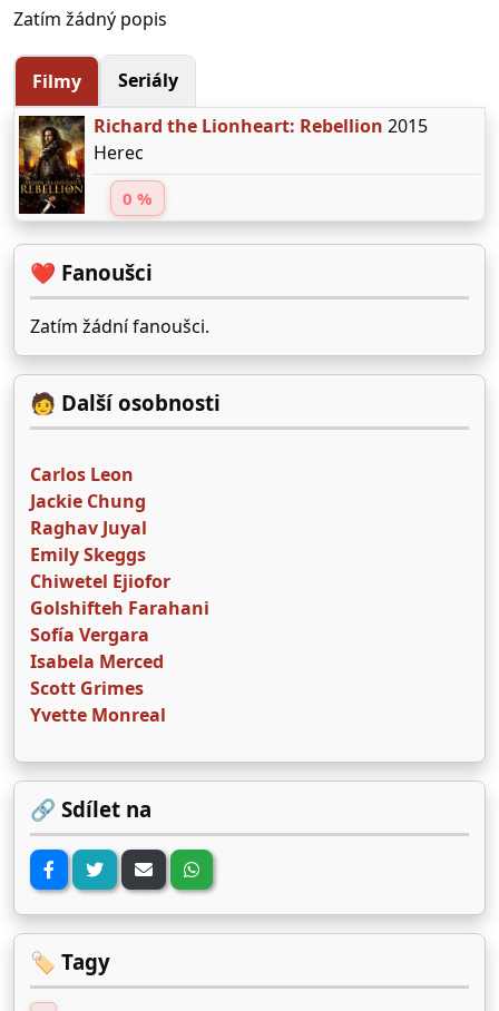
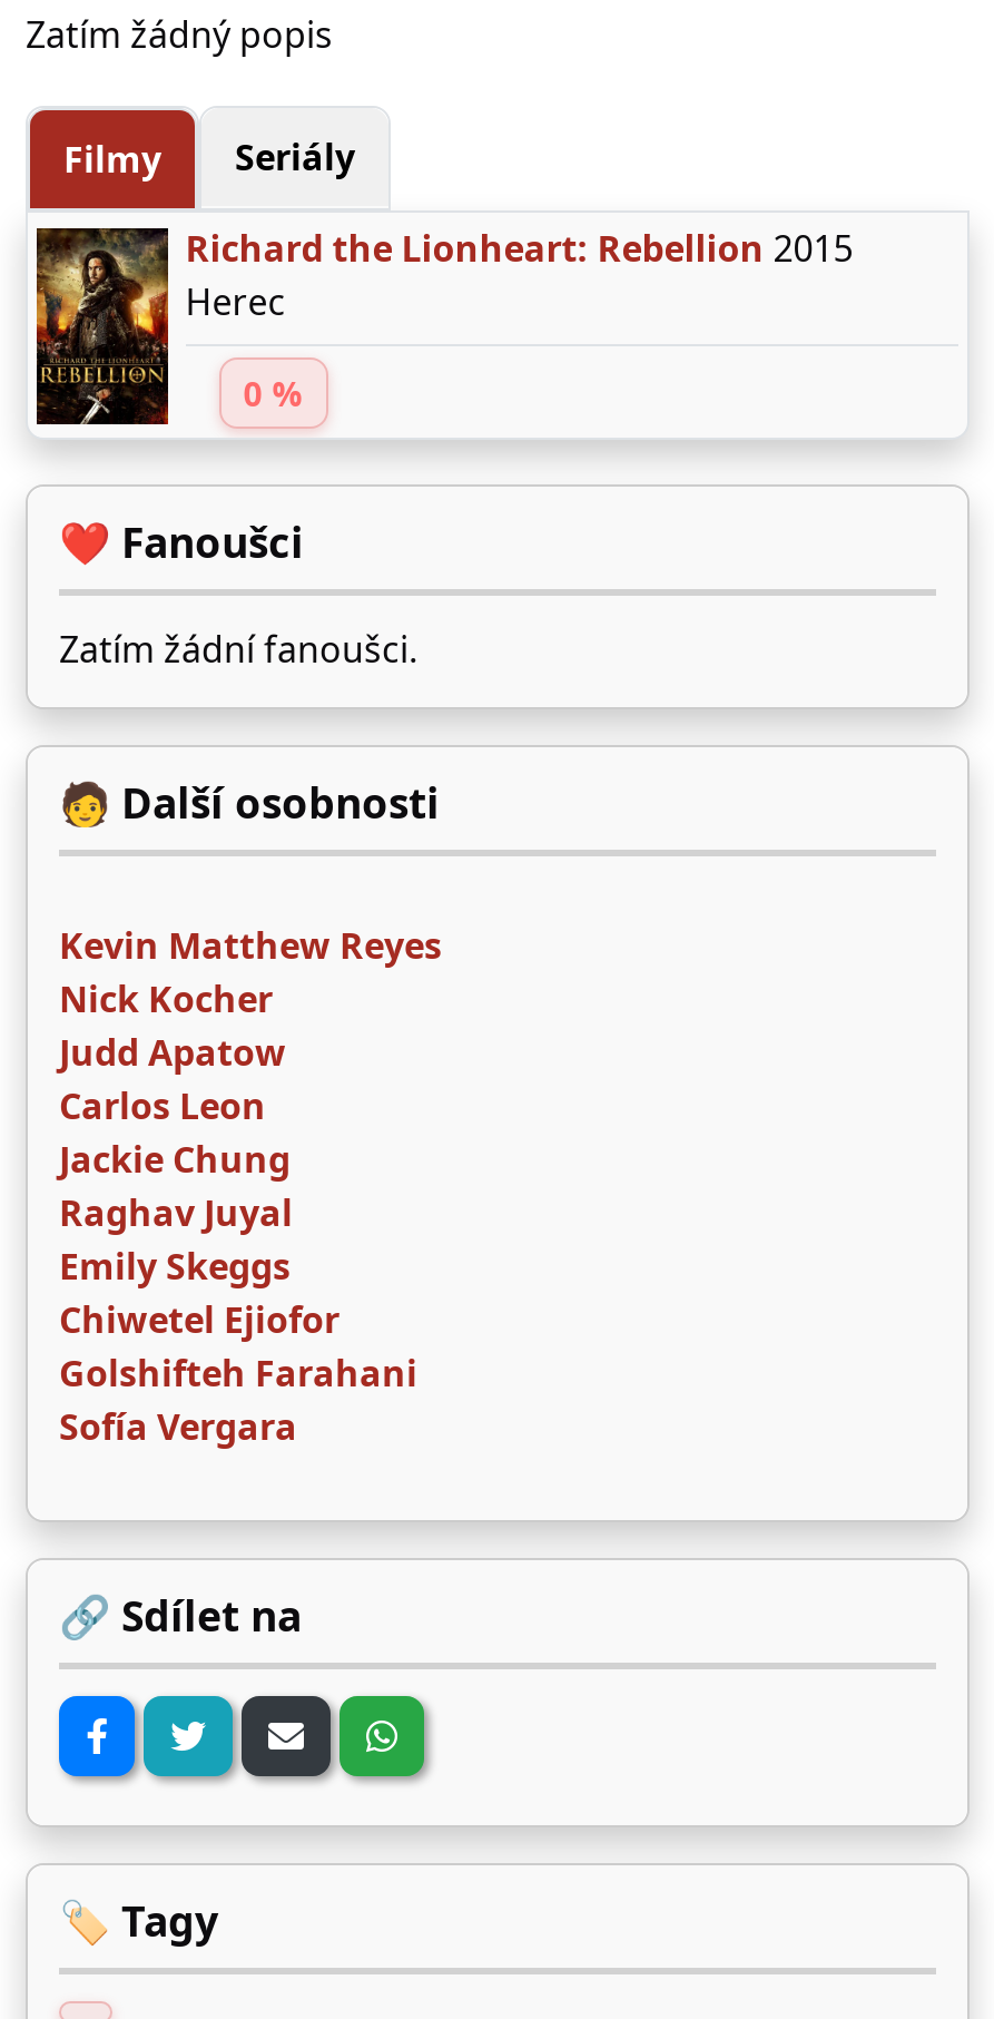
none -> [59,921,442,1077] Kevin Matthew Reyes | Nick Kocher | Judd Apatow
moved [30,462,209,647] -> [59,1082,417,1451]: Carlos Leon | Jackie Chung | Raghav Juyal | Emily Skeggs | Chiwetel Ejiofor | Golshifteh Farahani | Sofía Vergara
[30,649,166,727] Isabela Merced | Scott Grimes | Yvette Monreal -> none

